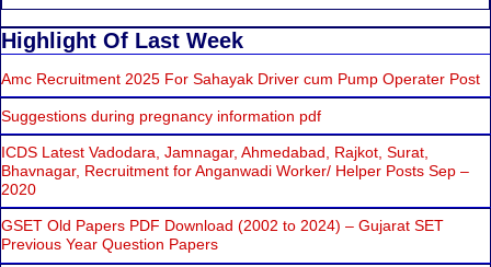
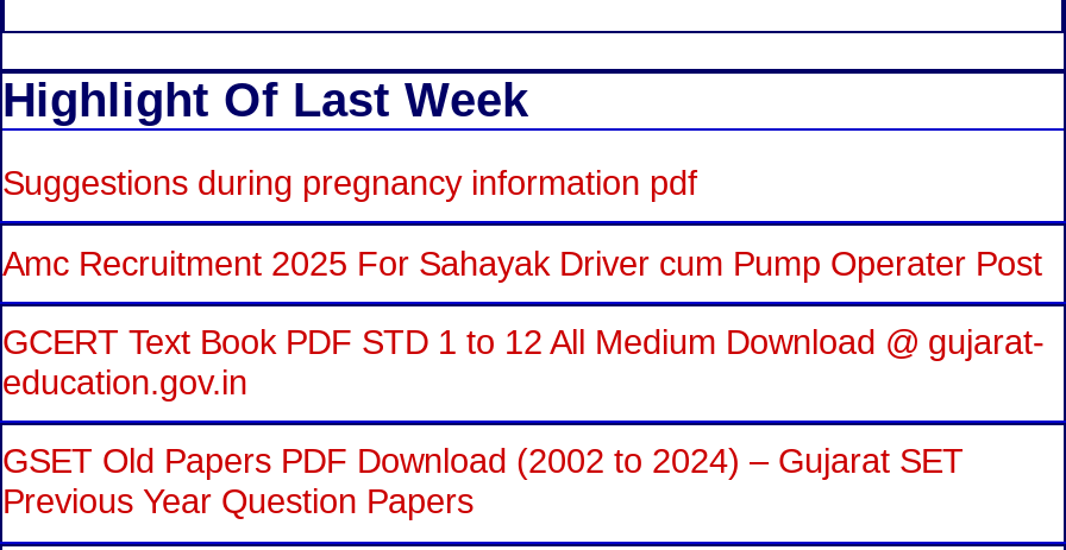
moved [1,70,480,88] -> [2,244,1042,282]: Amc Recruitment 2025 For Sahayak Driver cum Pump Operater Post
moved [1,107,321,124] -> [2,164,697,202]: Suggestions during pregnancy information pdf
[1,143,469,198] ICDS Latest Vadodara, Jamnagar, Ahmedabad, Rajkot, Surat, | Bhavnagar, Recruitment for Anganwadi Worker/ Helper Posts Sep – | 2020 -> [2,323,1045,401] GCERT Text Book PDF STD 1 to 12 All Medium Download @ gujarat- | education.gov.in

